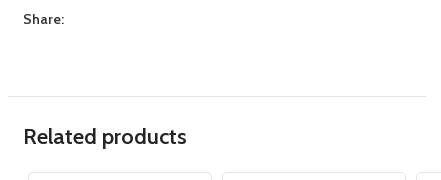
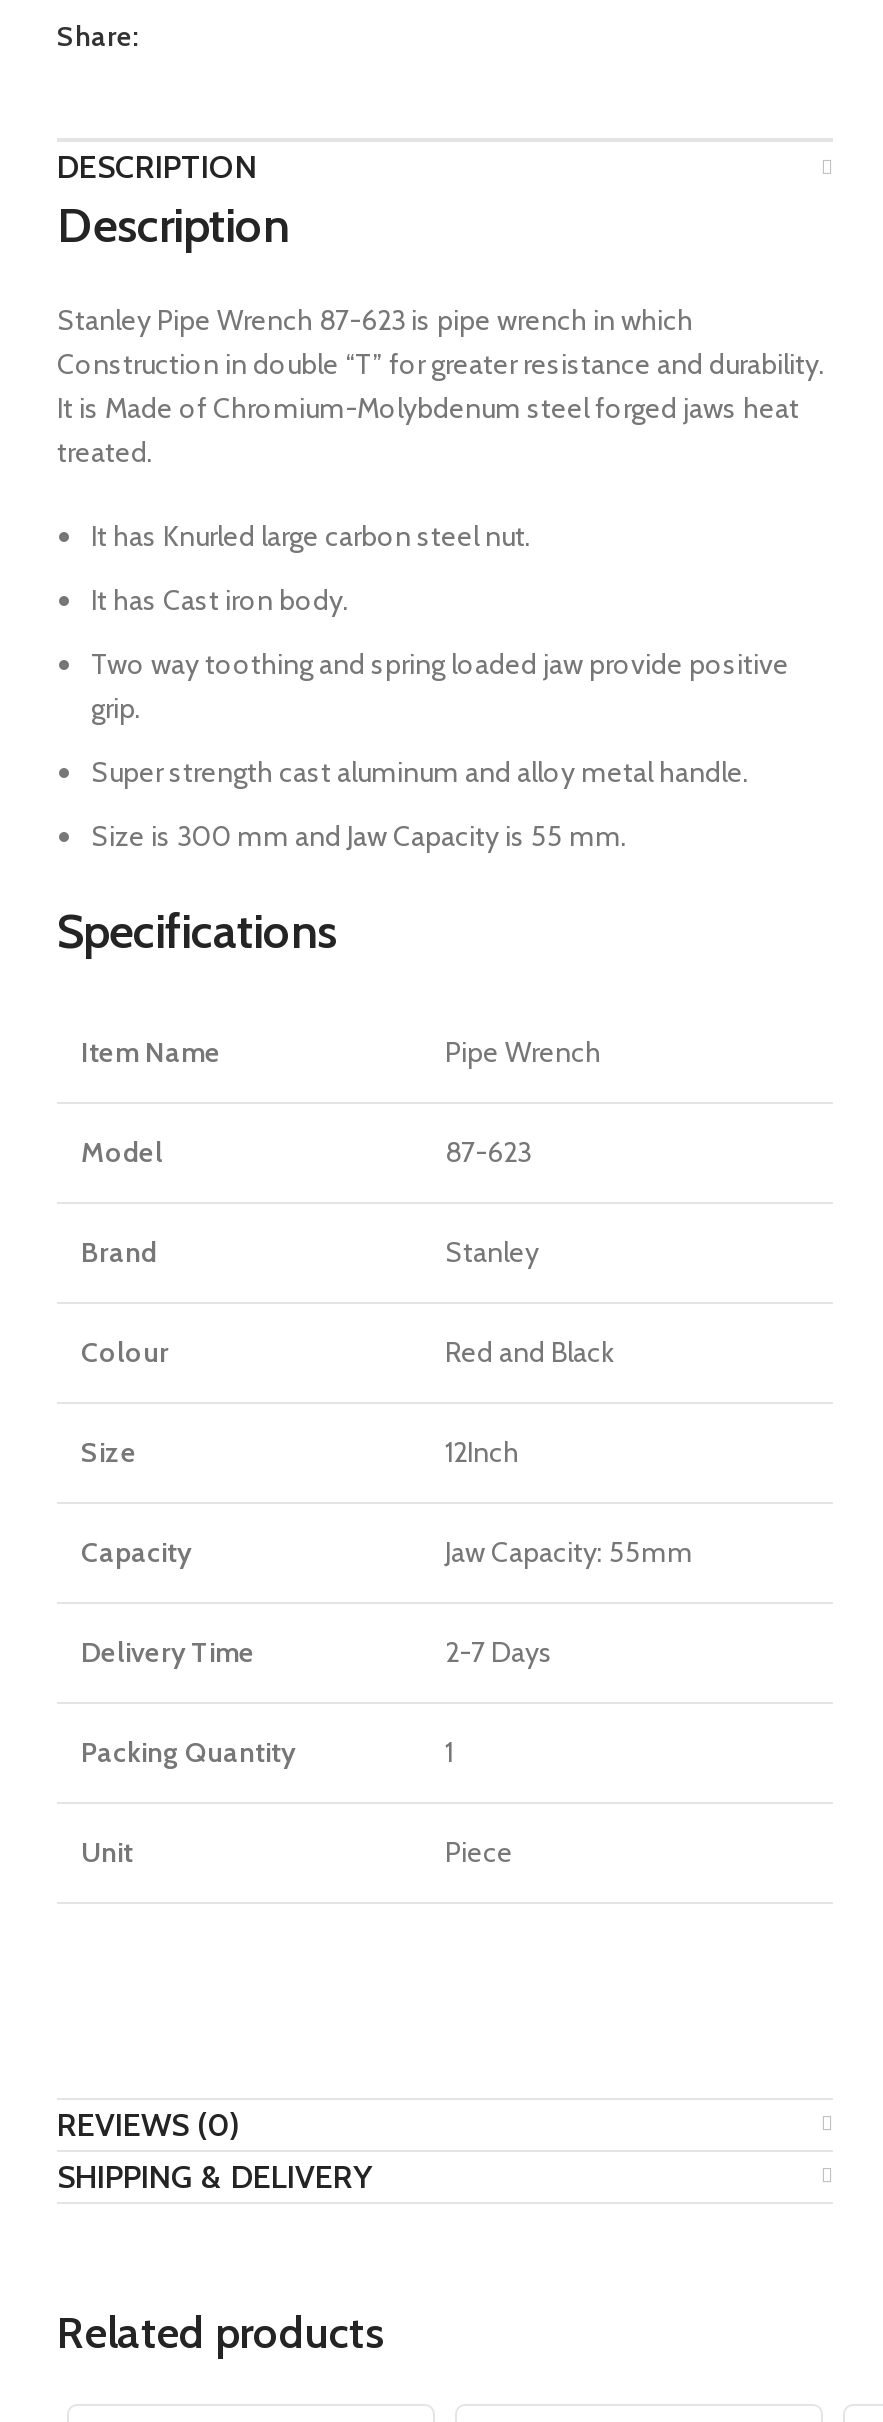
none -> [57,147,825,1869] DESCRIPTION | Description | Stanley Pipe Wrench 87-623 is pipe wrench in which | Construction in double “T” for greater resistance and durability. | It is Made of Chromium-Molybdenum steel forged jaws heat | treated. | It has Knurled large carbon steel nut. | It has Cast iron body. | Two way toothing and spring loaded jaw provide positive | grip. | Super strength cast aluminum and alloy metal handle. | Size is 300 mm and Jaw Capacity is 55 mm. | Specifications | Item Name | Pipe Wrench | Model | 87-623 | Brand | Stanley | Colour | Red and Black | Size | 12Inch | Capacity | Jaw Capacity: 55mm | Delivery Time | 2-7 Days | Packing Quantity | 1 | Unit | Piece
none -> [57,2105,373,2195] REVIEWS (0) | SHIPPING & DELIVERY

